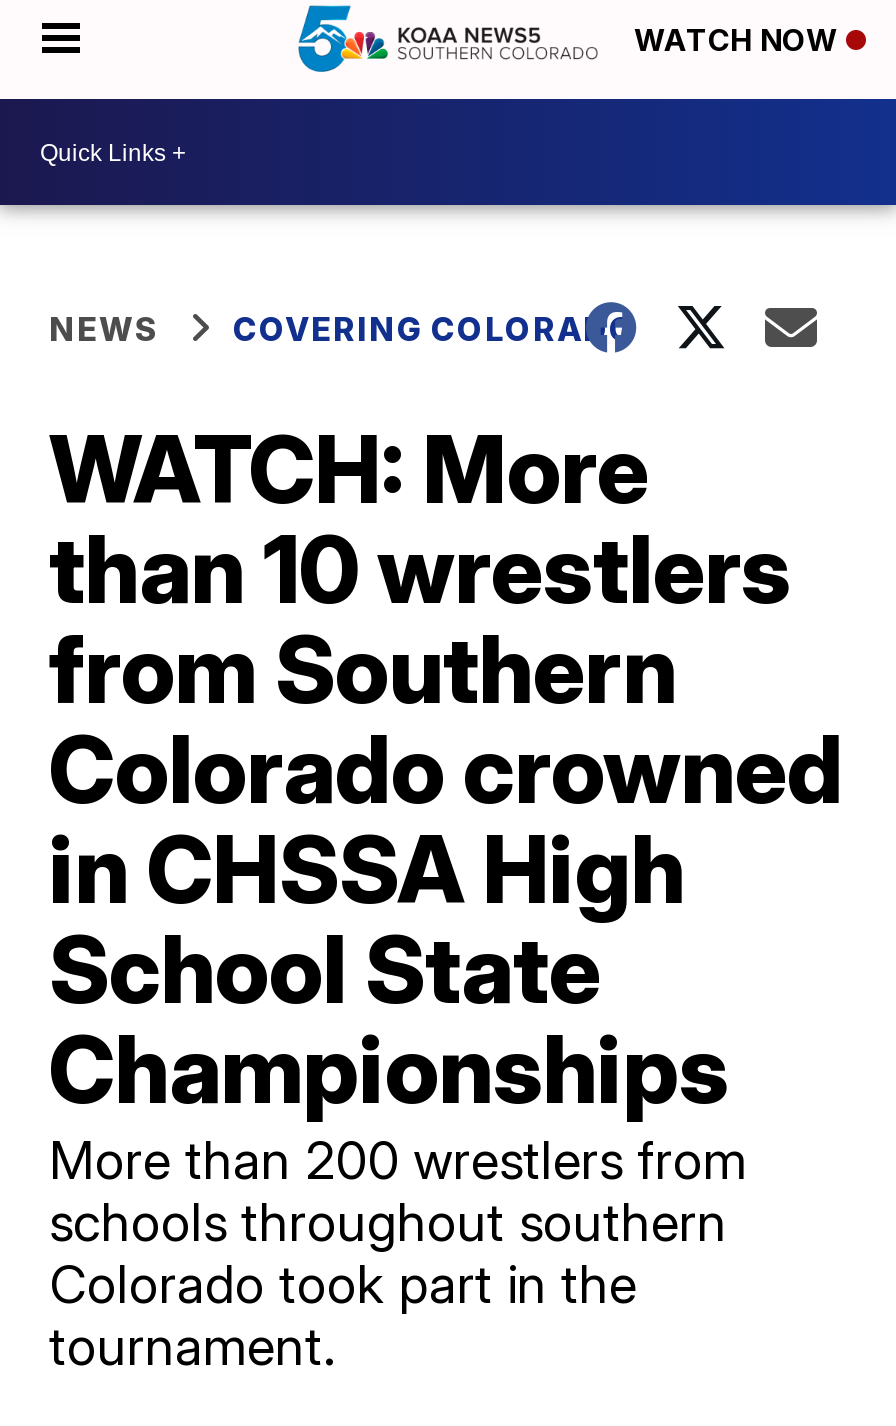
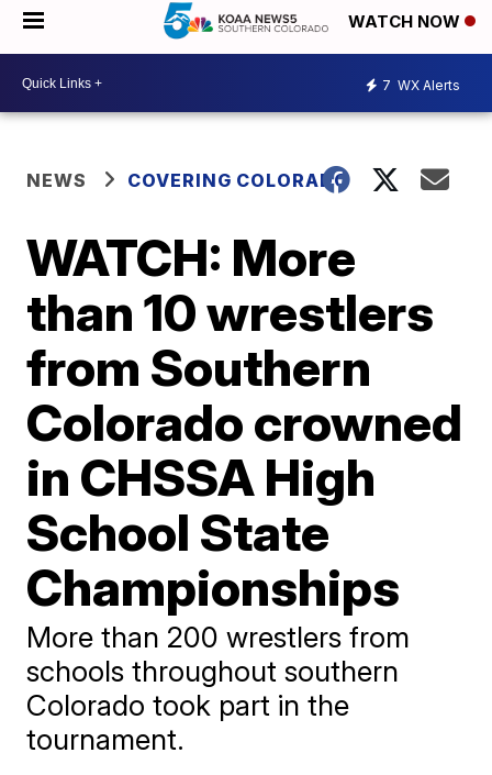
none -> [382,76,460,93] 7 WX Alerts

